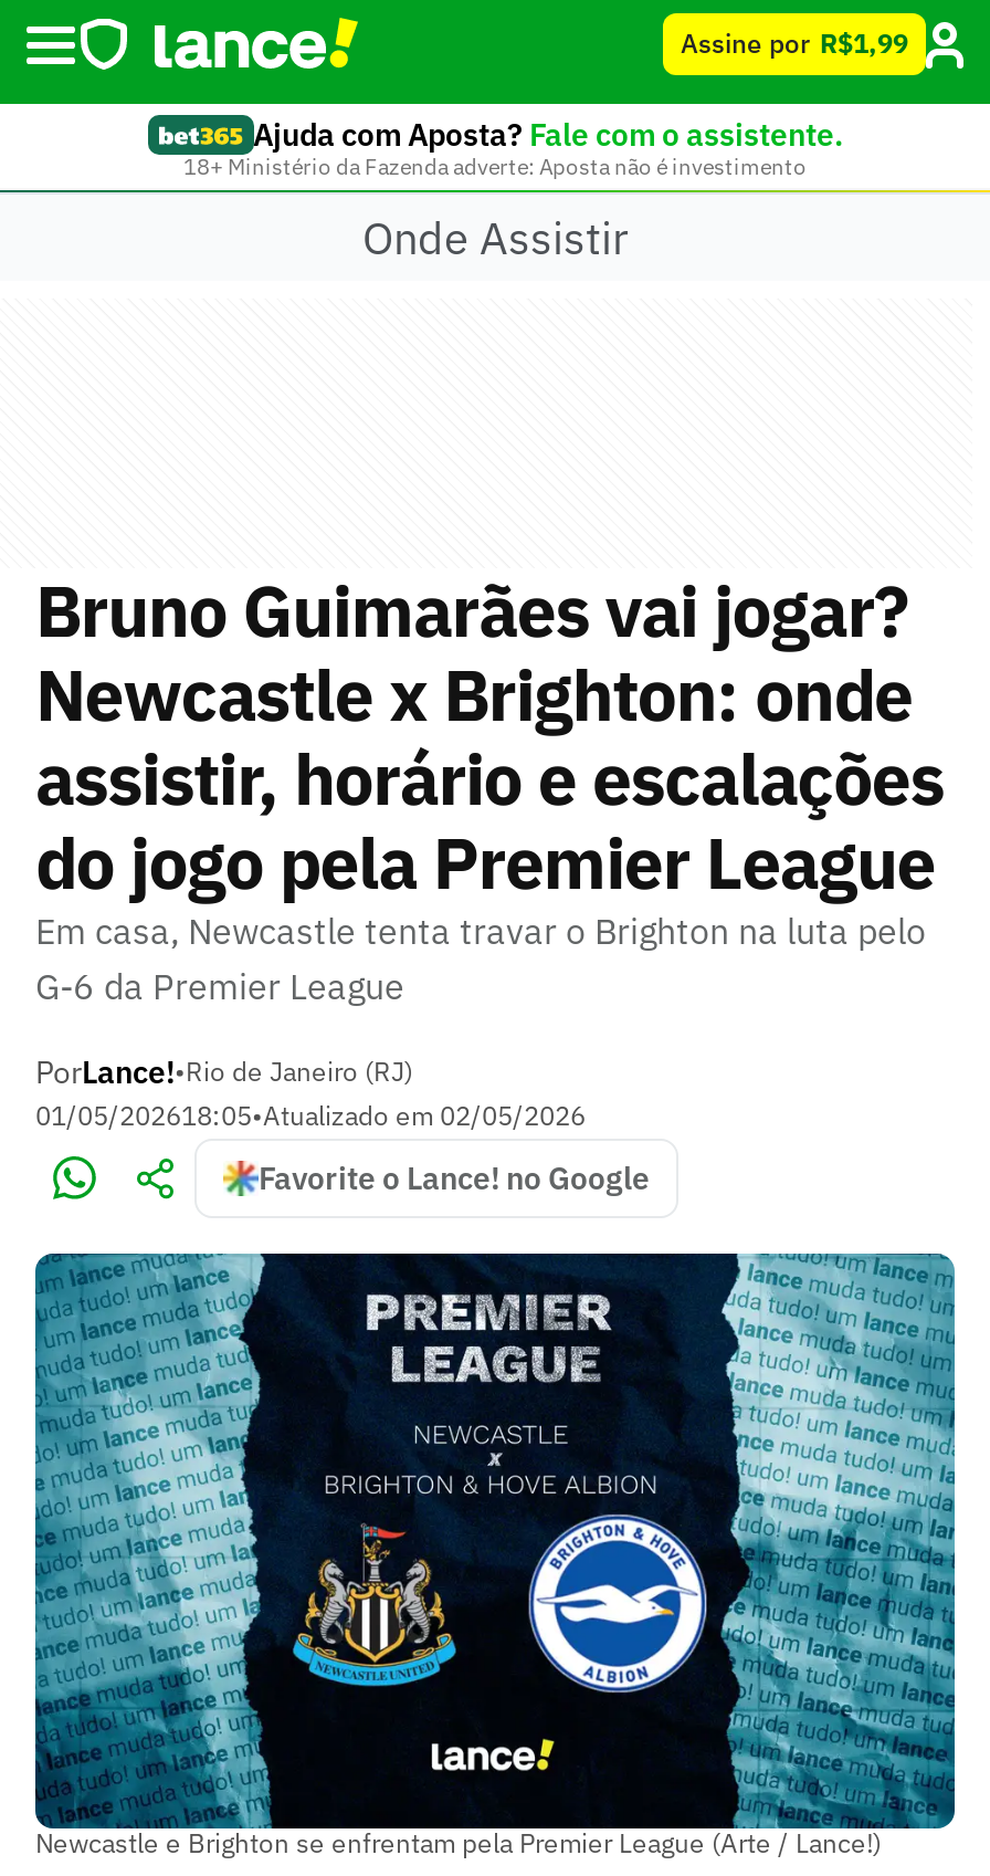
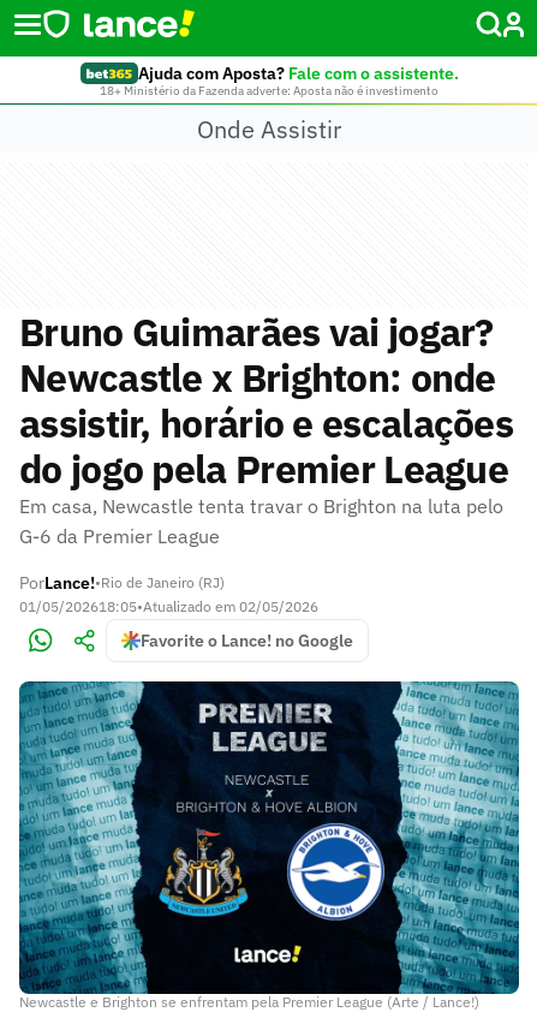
[681,27,908,60] Assine por R$1,99 -> none

